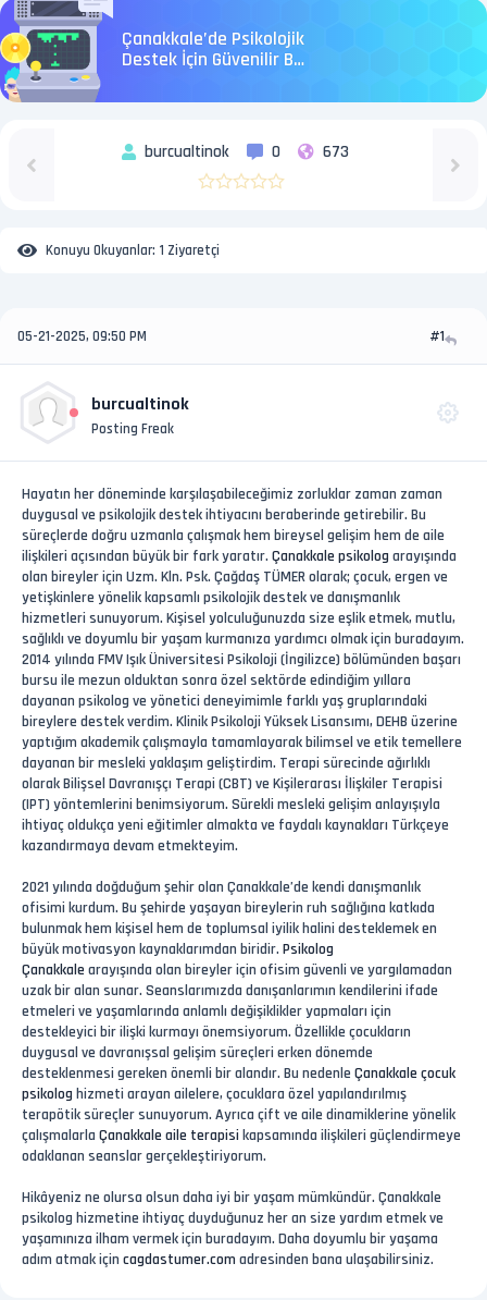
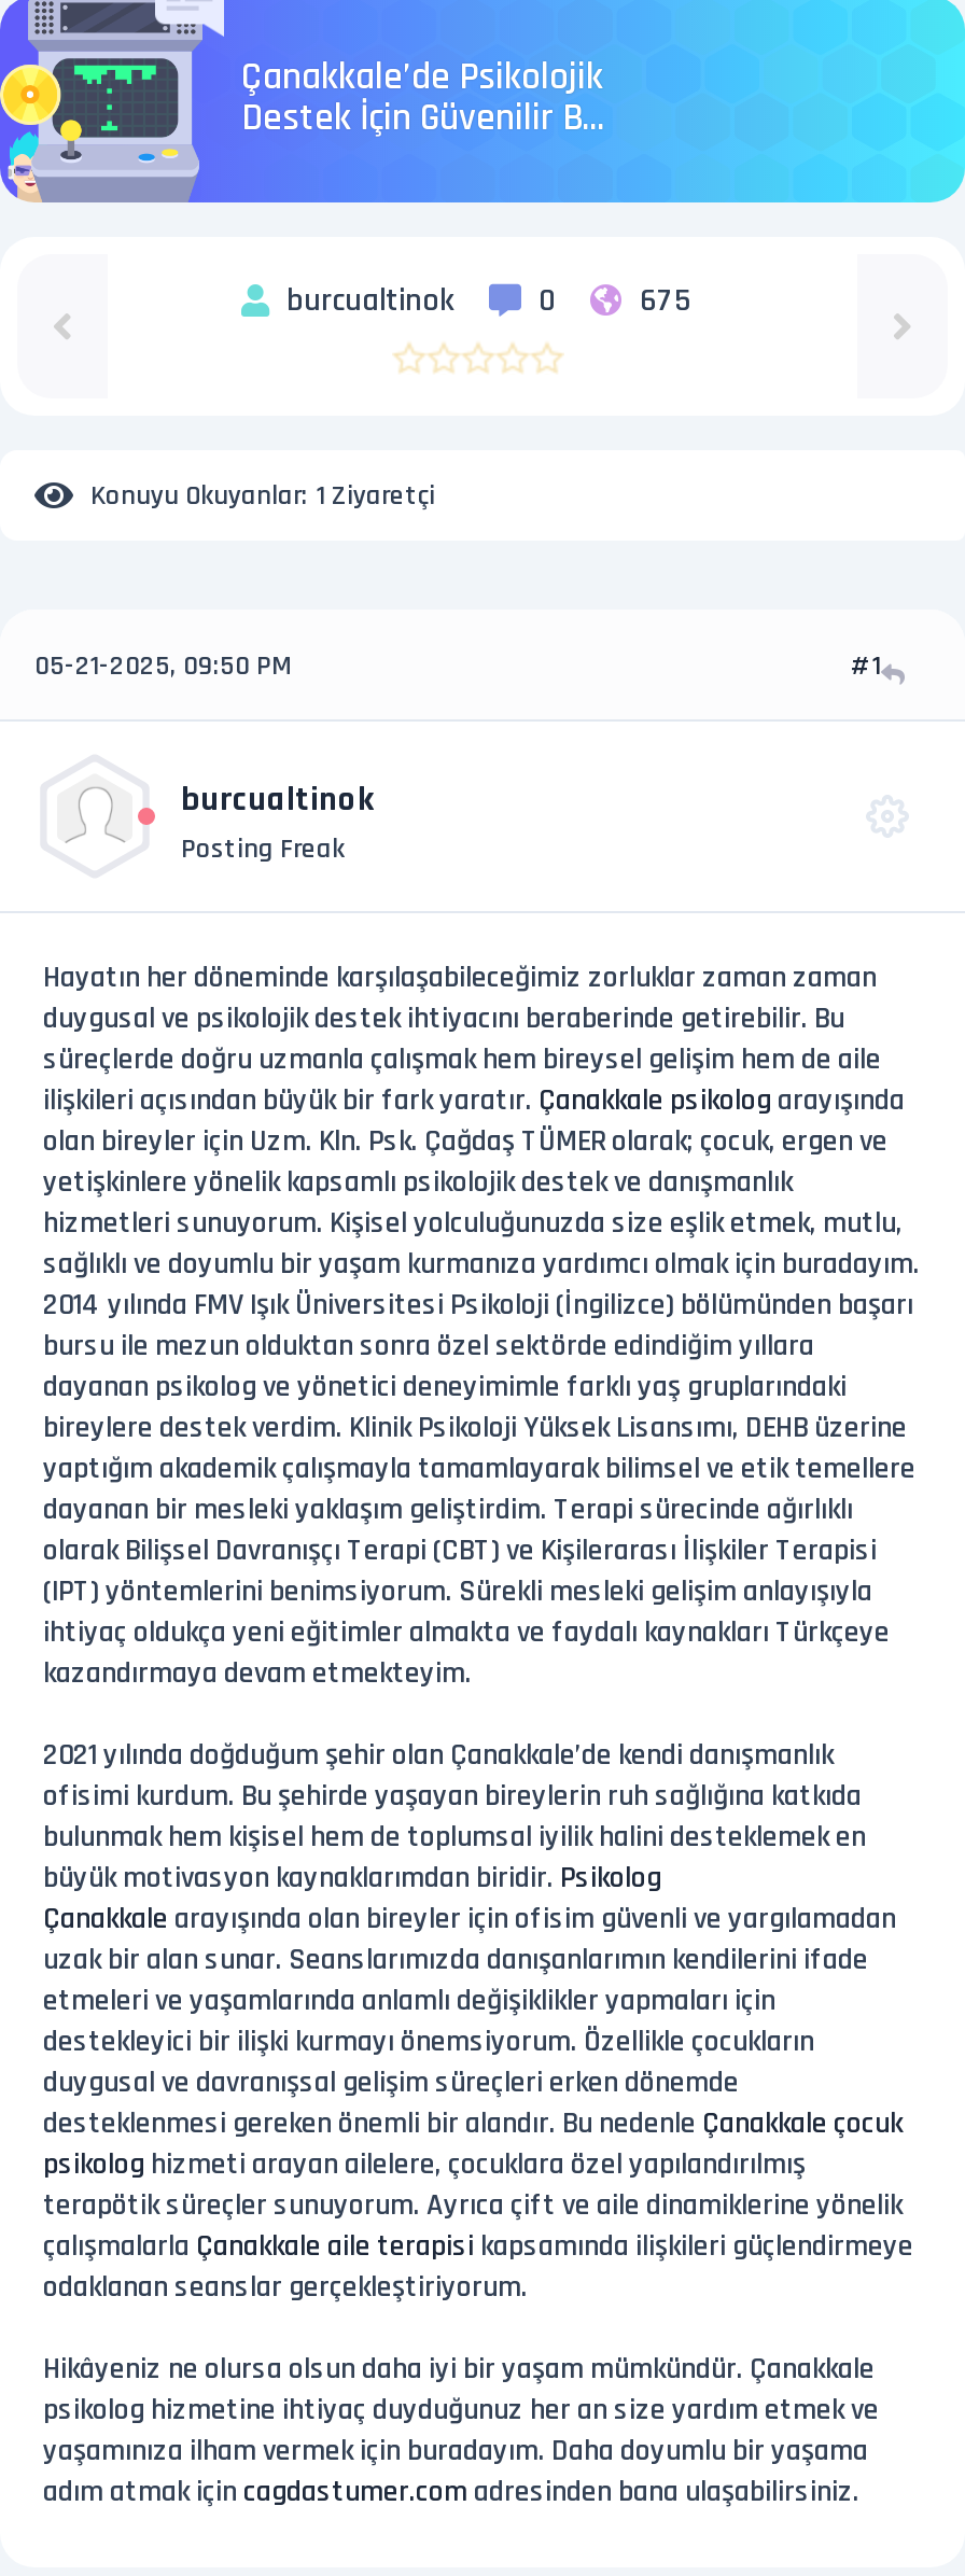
[322,142,348,162] 673 -> [640,280,689,321] 675

